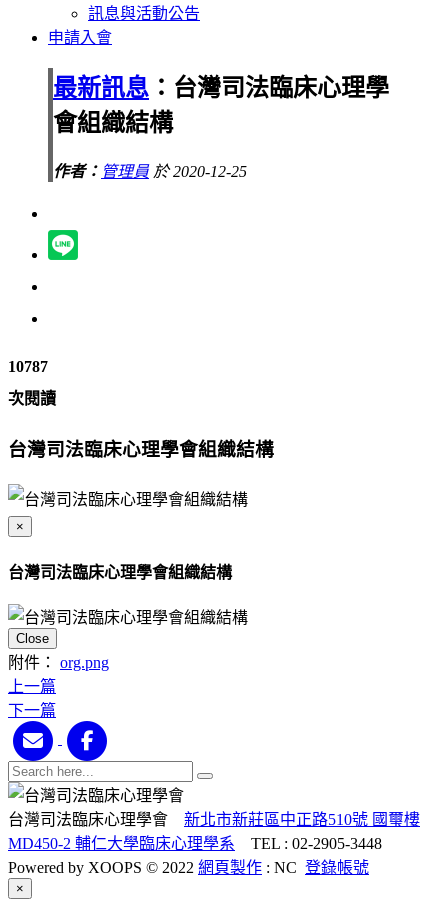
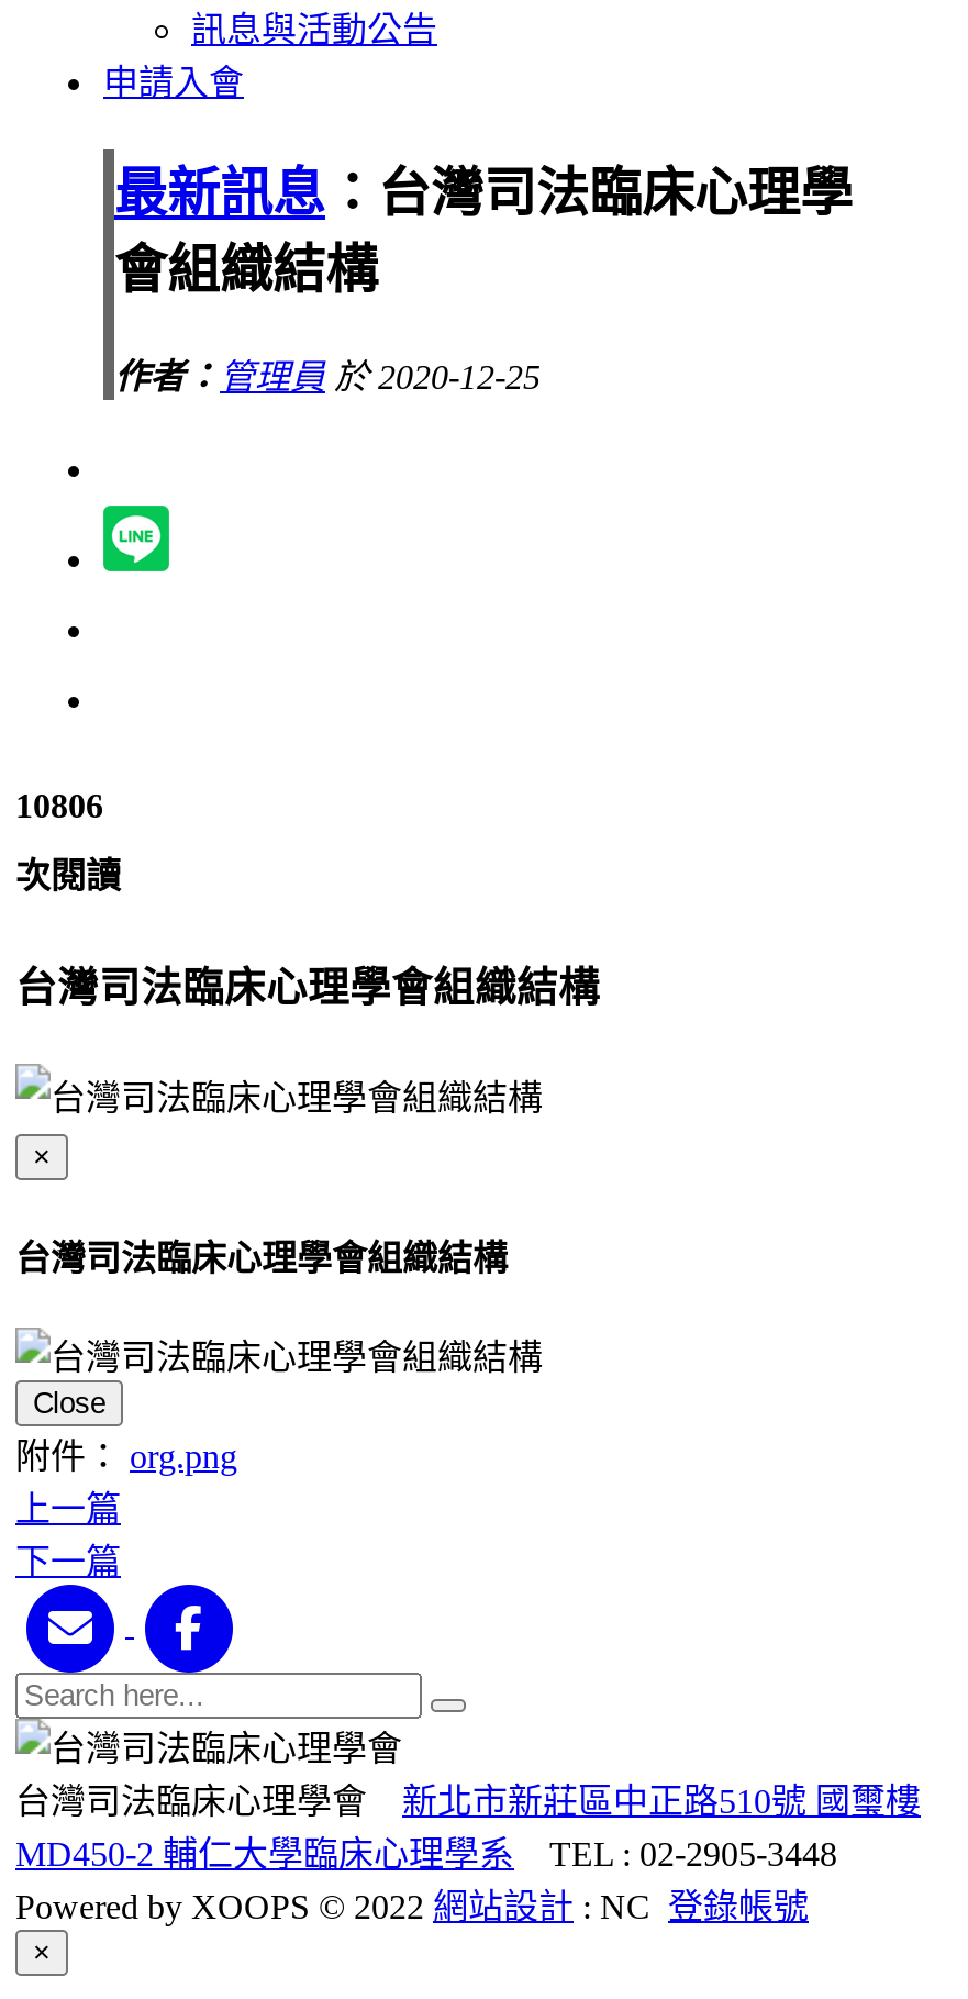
[8,358,48,375] 10787 -> [15,786,103,824] 10806
[8,859,369,876] Powered by XOOPS © 2022網頁製作: NC登錄帳號 -> [15,1888,809,1925] Powered by XOOPS © 2022網站設計: NC登錄帳號

